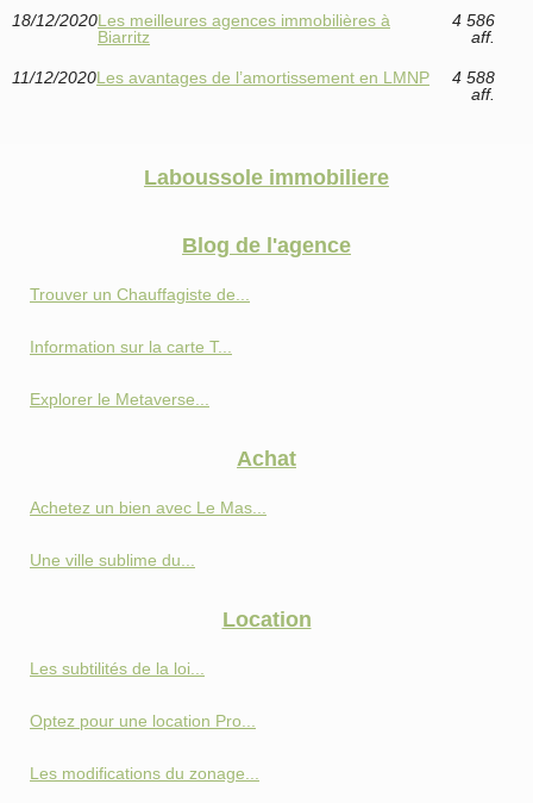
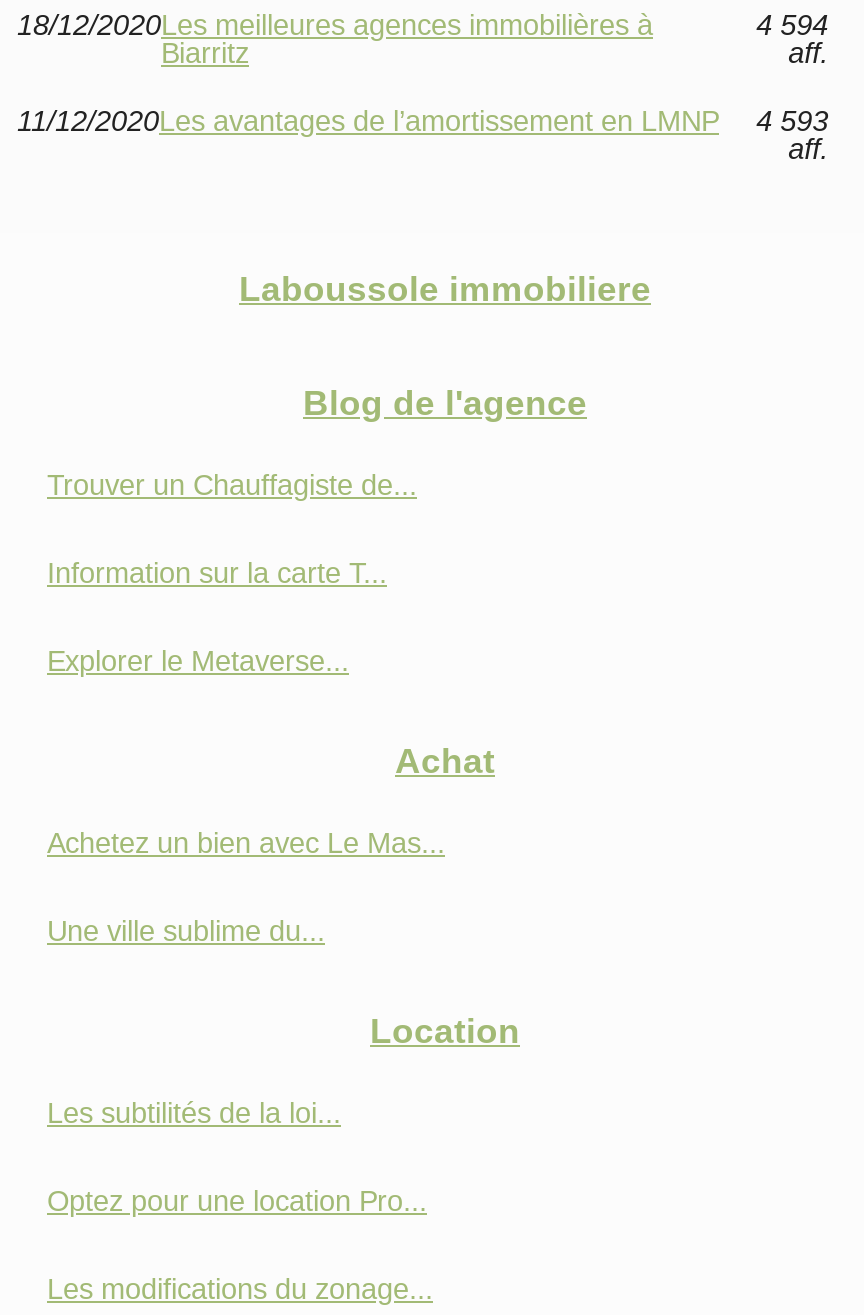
[452,11,494,30] 4 586 -> [756,9,828,41] 4 594
[12,68,494,87] 11/12/2020Les avantages de l’amortissement en LMNP 4 588 -> [17,105,828,137] 11/12/2020Les avantages de l’amortissement en LMNP 4 593

